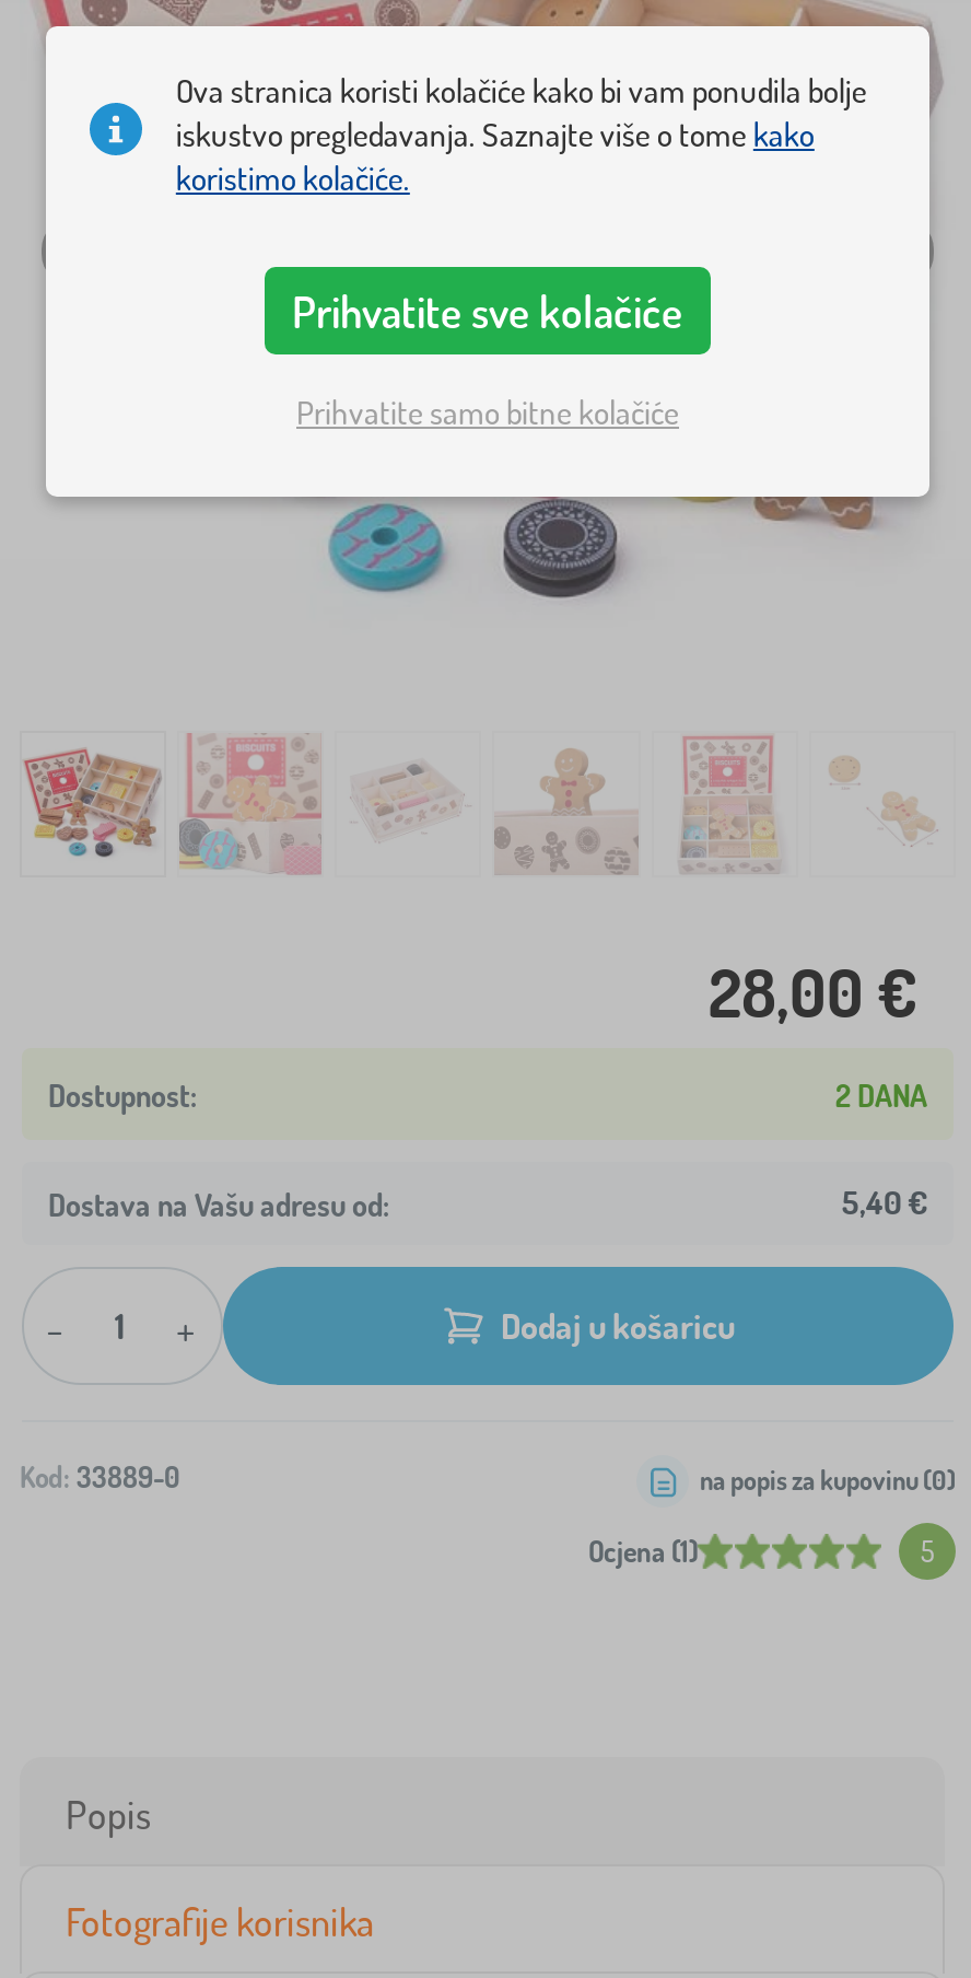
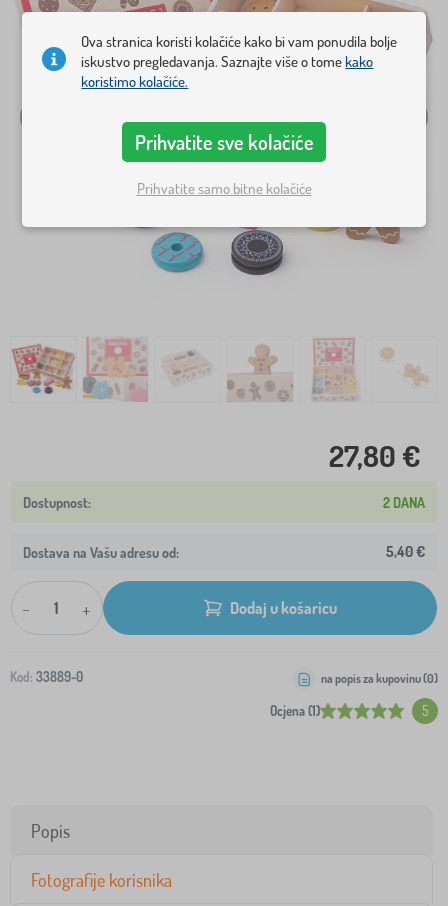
[709,950,919,1033] 28,00 € -> [329,436,421,474] 27,80 €

